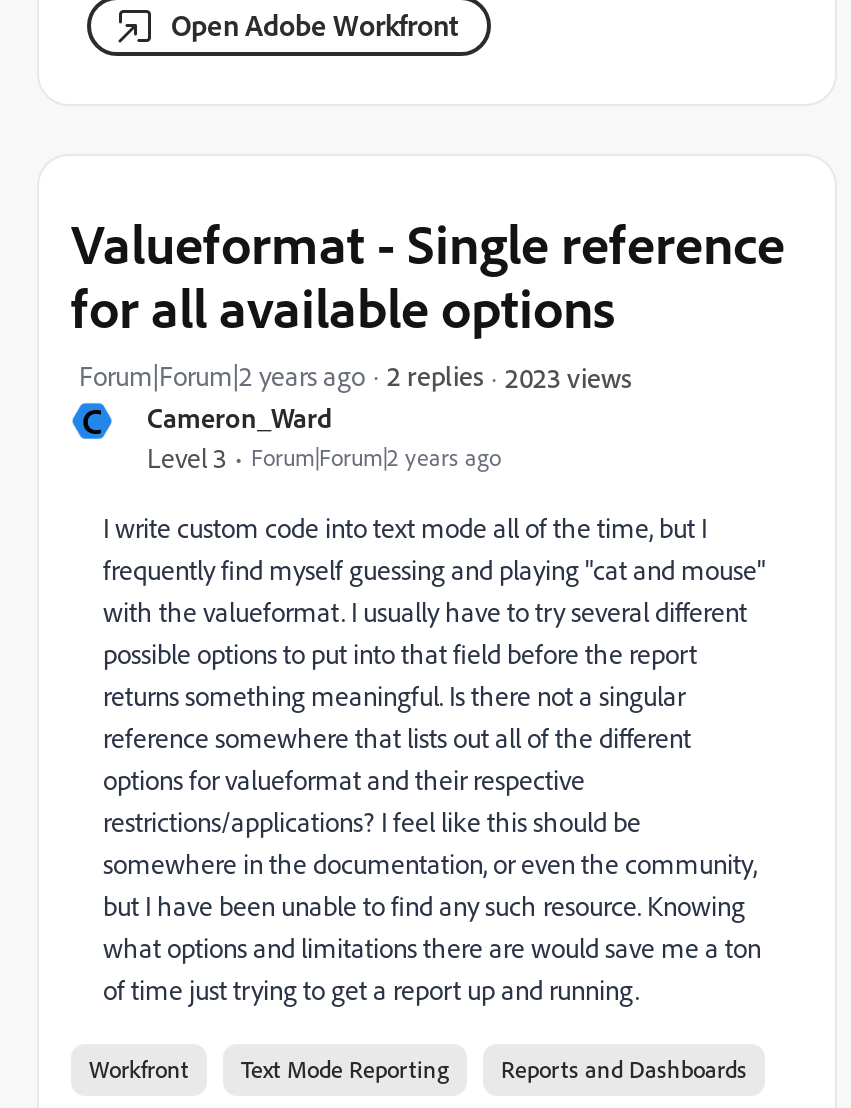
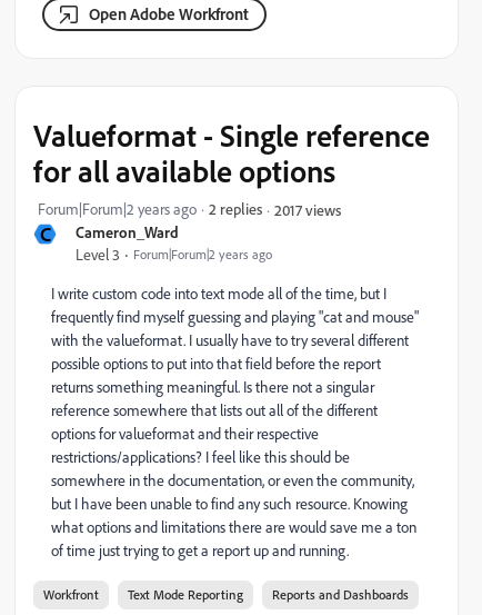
[505,359,631,393] 2023 views -> [274,200,341,219] 2017 views

